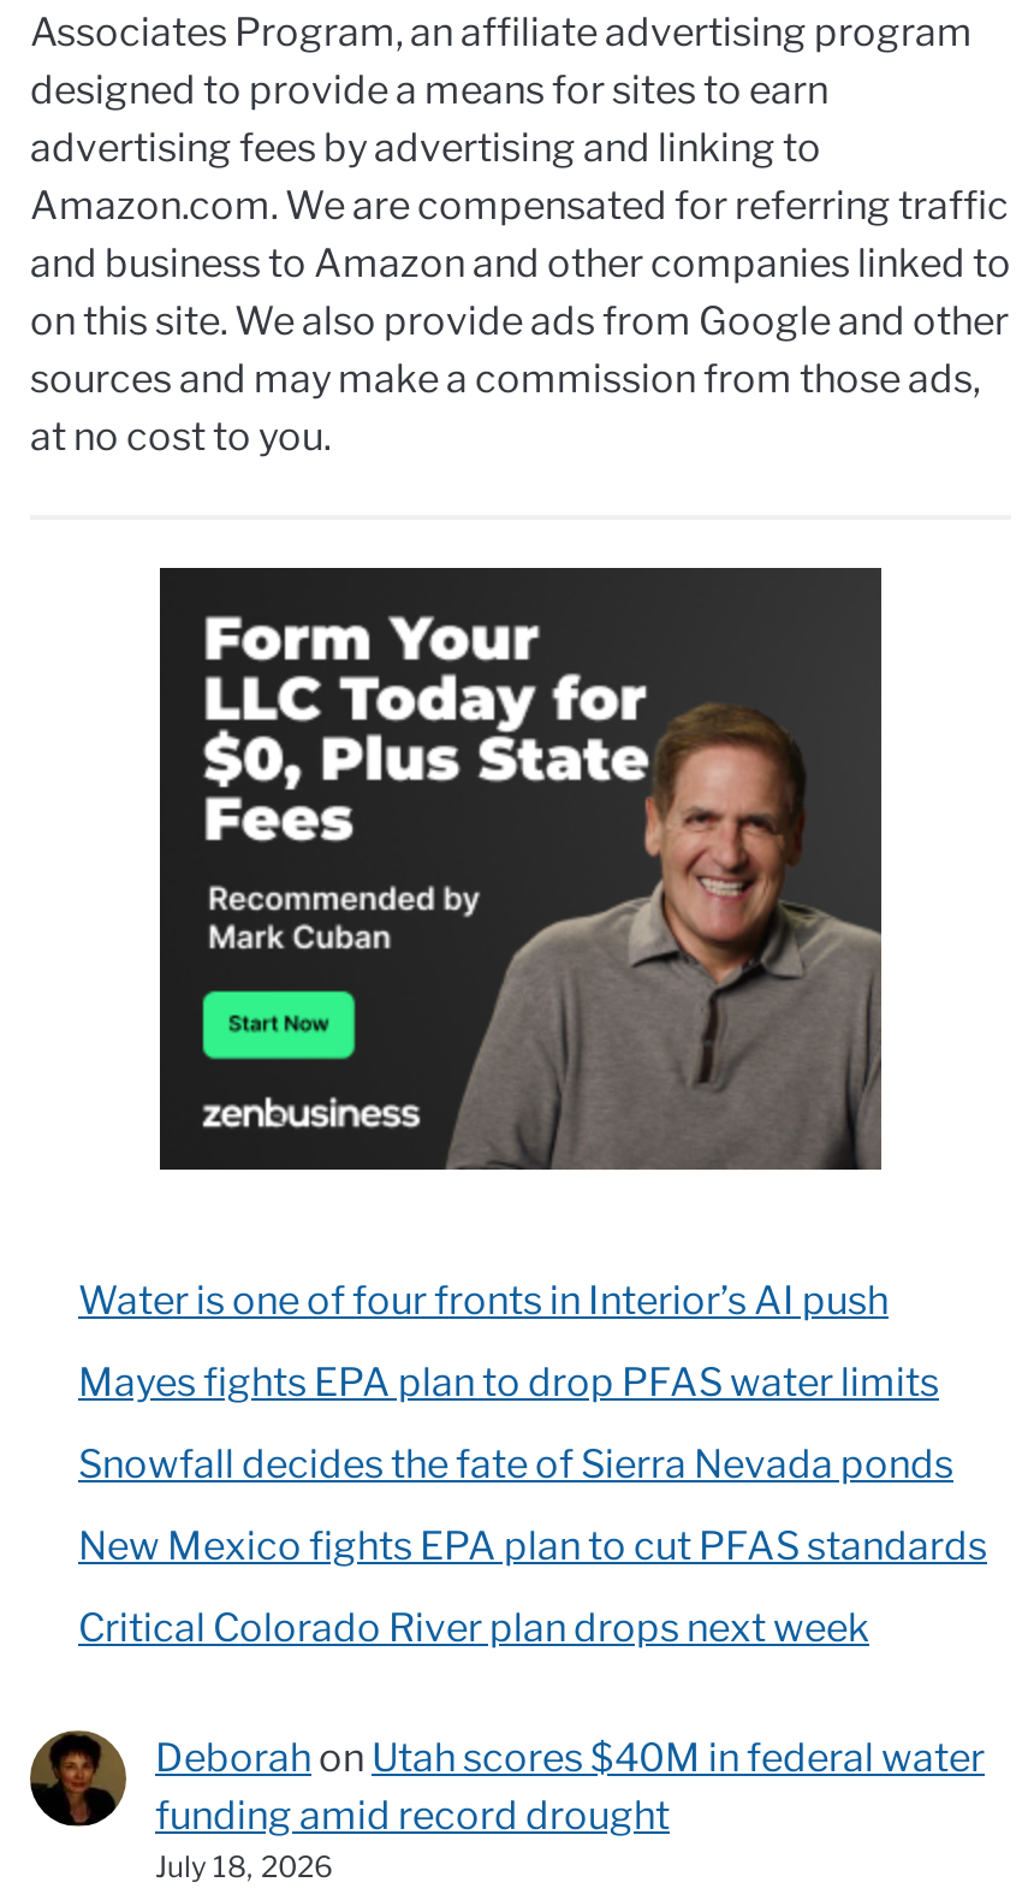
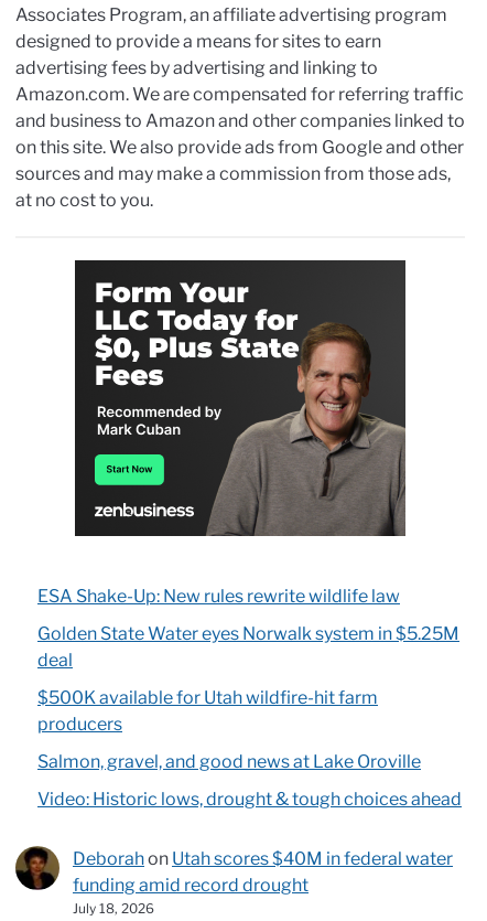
[78,1277,889,1323] Water is one of four fronts in Interior’s AI push -> [37,585,400,606] ESA Shake-Up: New rules rewrite wildlife law
[78,1359,939,1405] Mayes fights EPA plan to drop PFAS water limits -> [37,623,459,670] Golden State Water eyes Norwalk system in $5.25M | deal
[78,1441,953,1487] Snowfall decides the fate of Sierra Nevada ponds -> [37,687,378,734] $500K available for Utah wildfire-hit farm | producers
[78,1523,987,1569] New Mexico fights EPA plan to cut PFAS standards -> [37,751,421,772] Salmon, gravel, and good news at Lake Oroville
[78,1605,869,1650] Critical Colorado River plan drops next week -> [37,788,462,809] Video: Historic lows, drought & tough choices ahead

